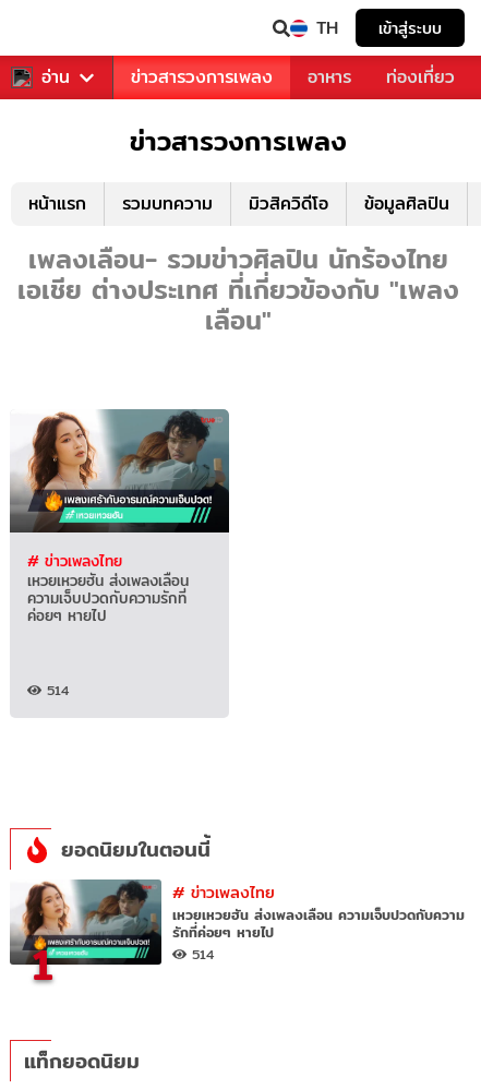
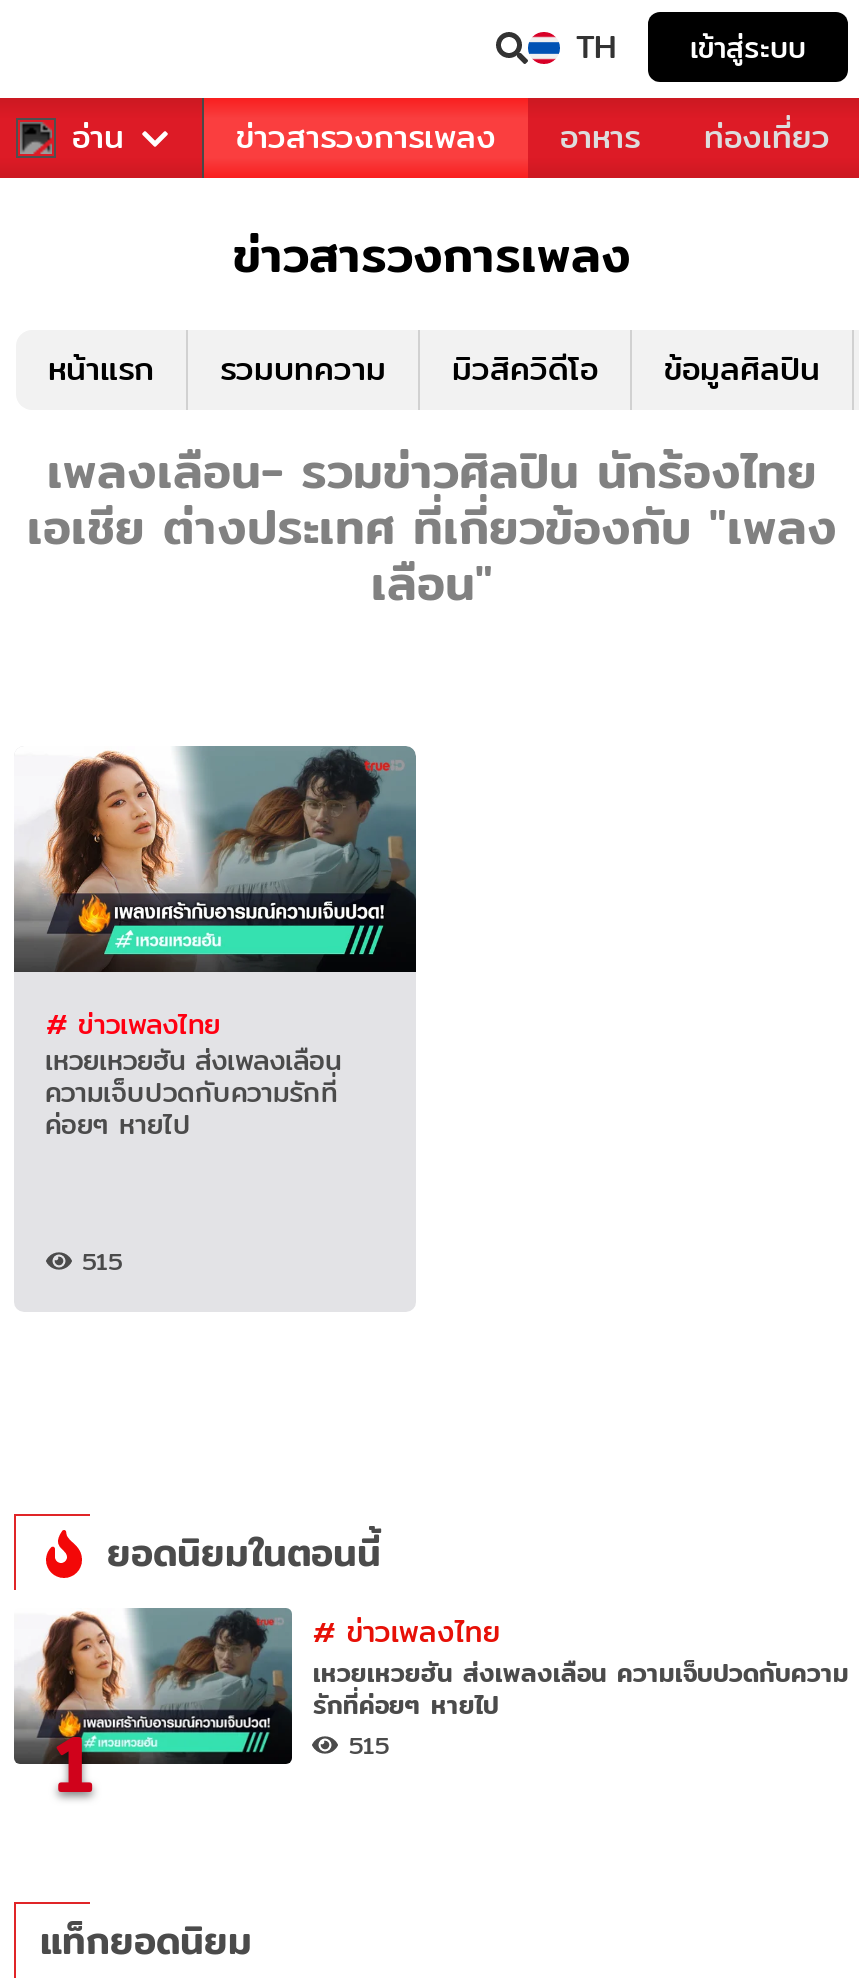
[47,680,69,701] 514 -> [82,1242,122,1280] 515
[192,944,214,965] 514 -> [349,1727,389,1765] 515

